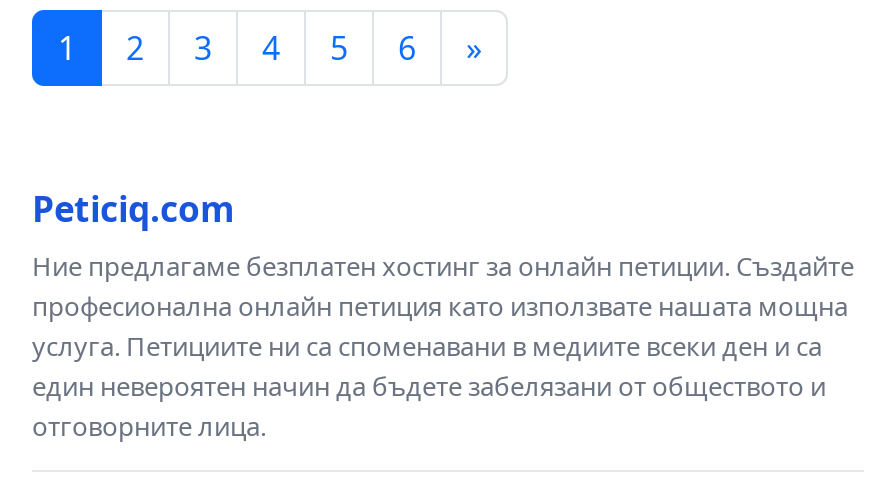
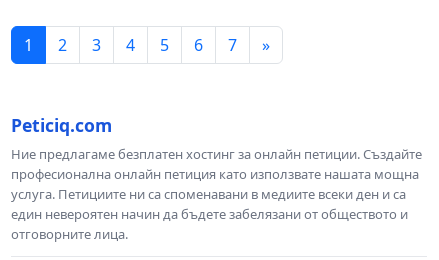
none -> [228,34,237,56] 7

